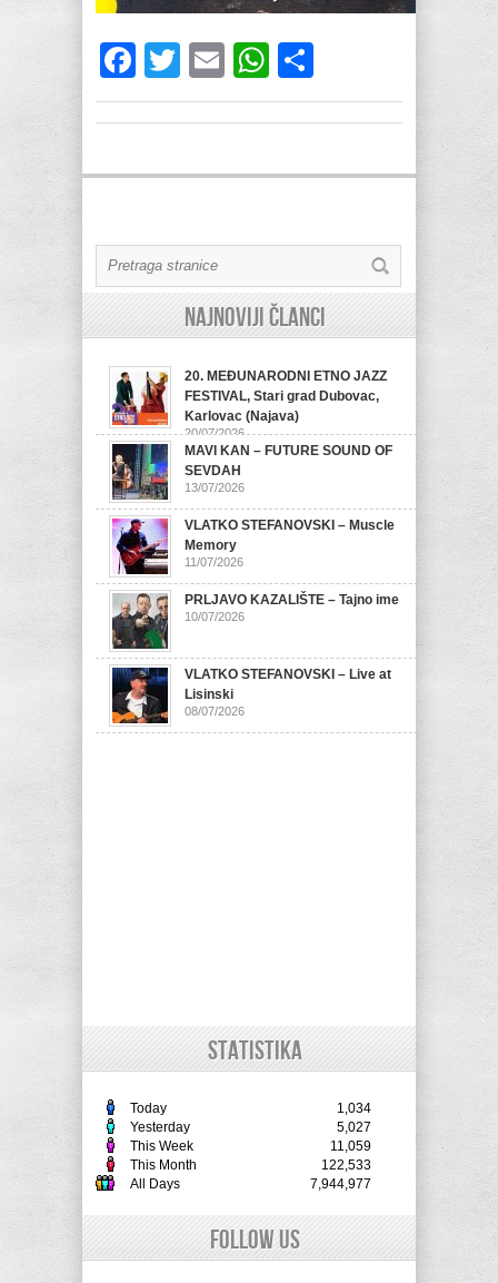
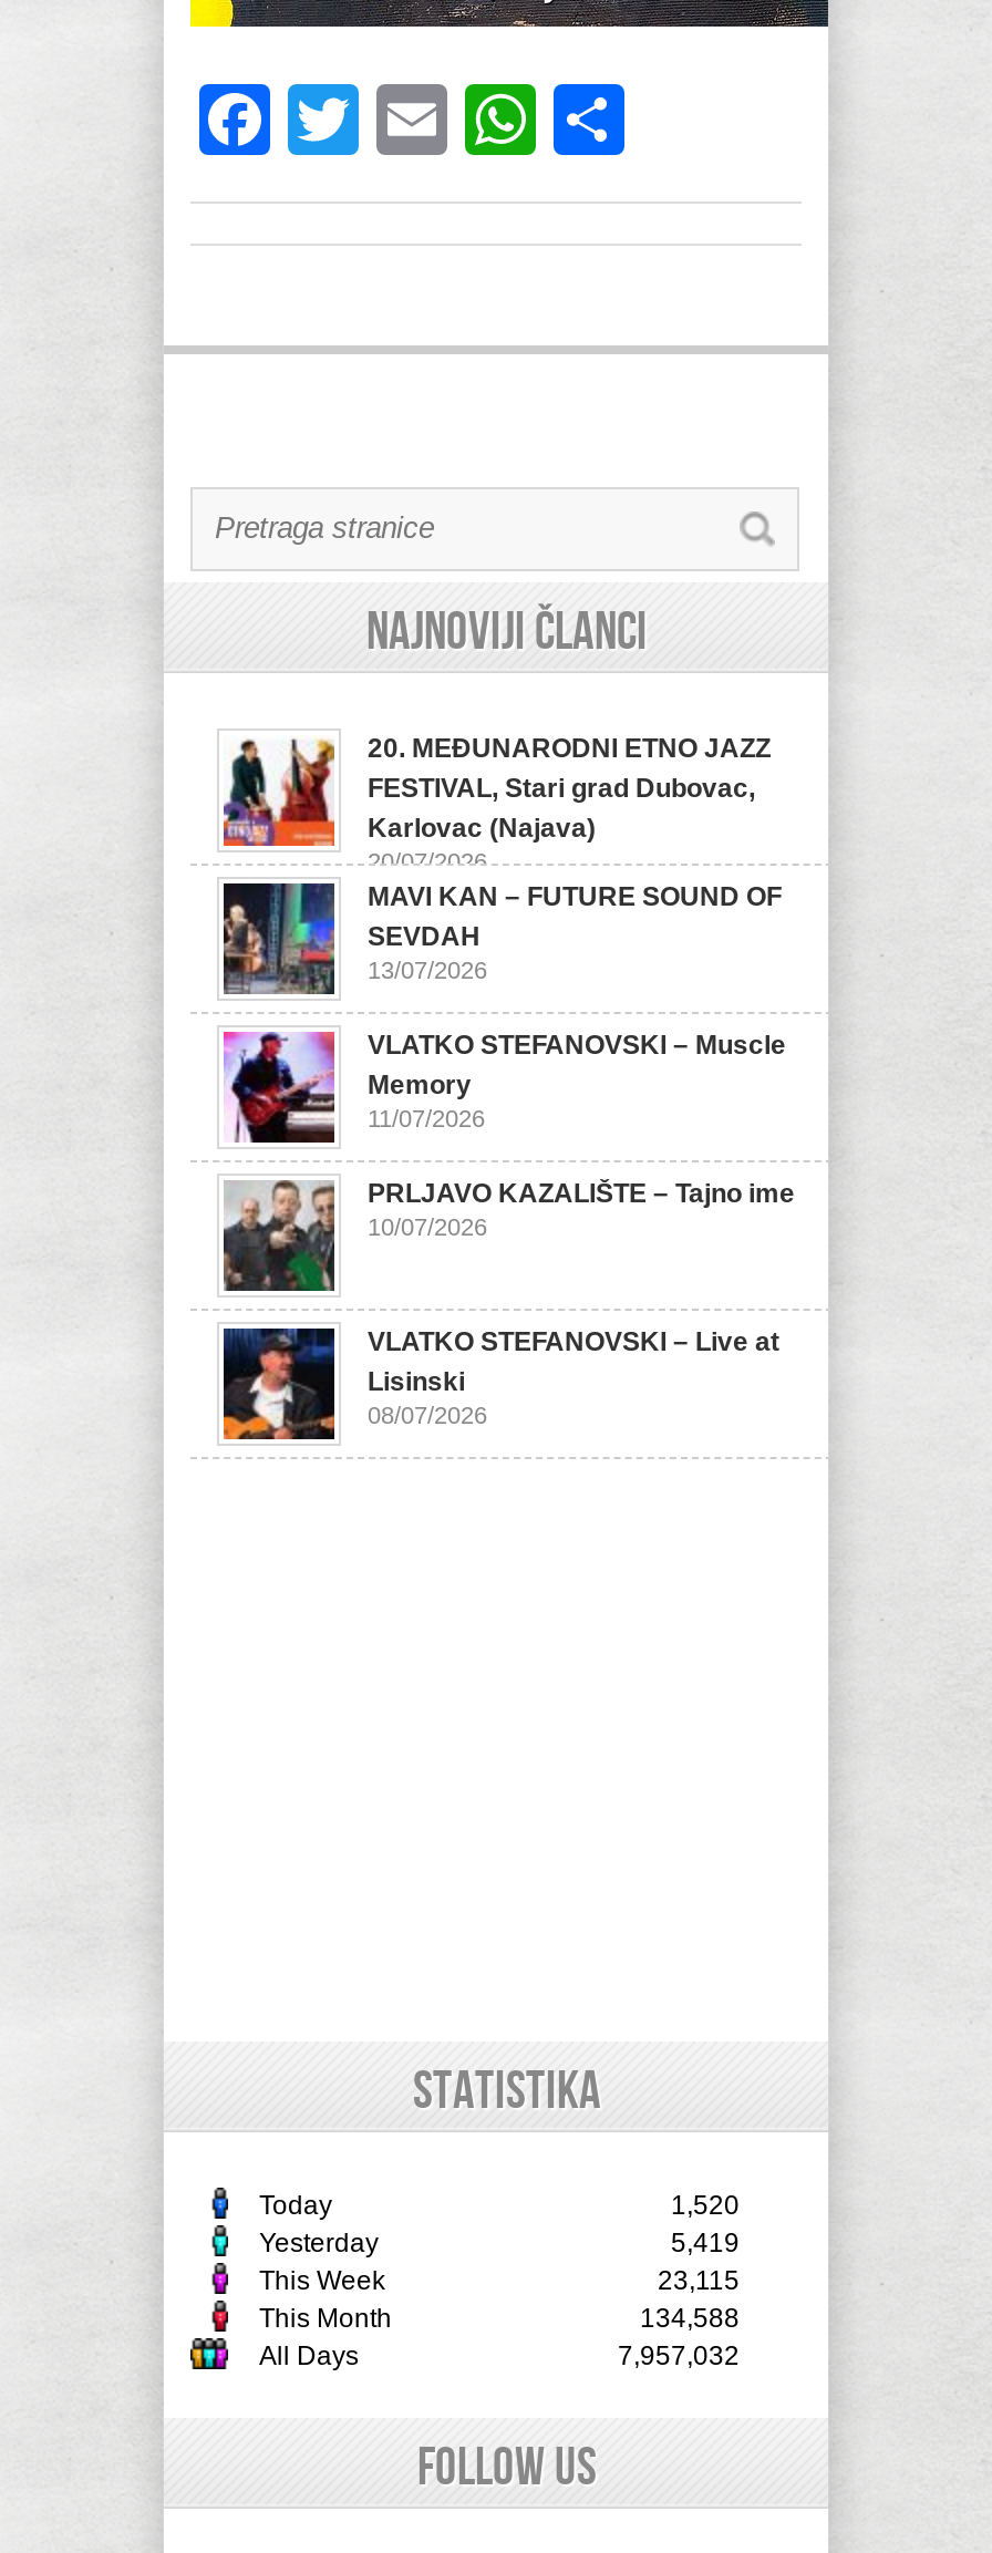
[337,1101,371,1116] 1,034 -> [671,2190,740,2221] 1,520
[337,1119,371,1135] 5,027 -> [671,2228,740,2259] 5,419
[330,1138,371,1154] 11,059 -> [658,2265,740,2296] 23,115
[321,1157,371,1173] 122,533 -> [640,2303,740,2334] 134,588
[310,1176,371,1192] 7,944,977 -> [618,2340,740,2371] 7,957,032

